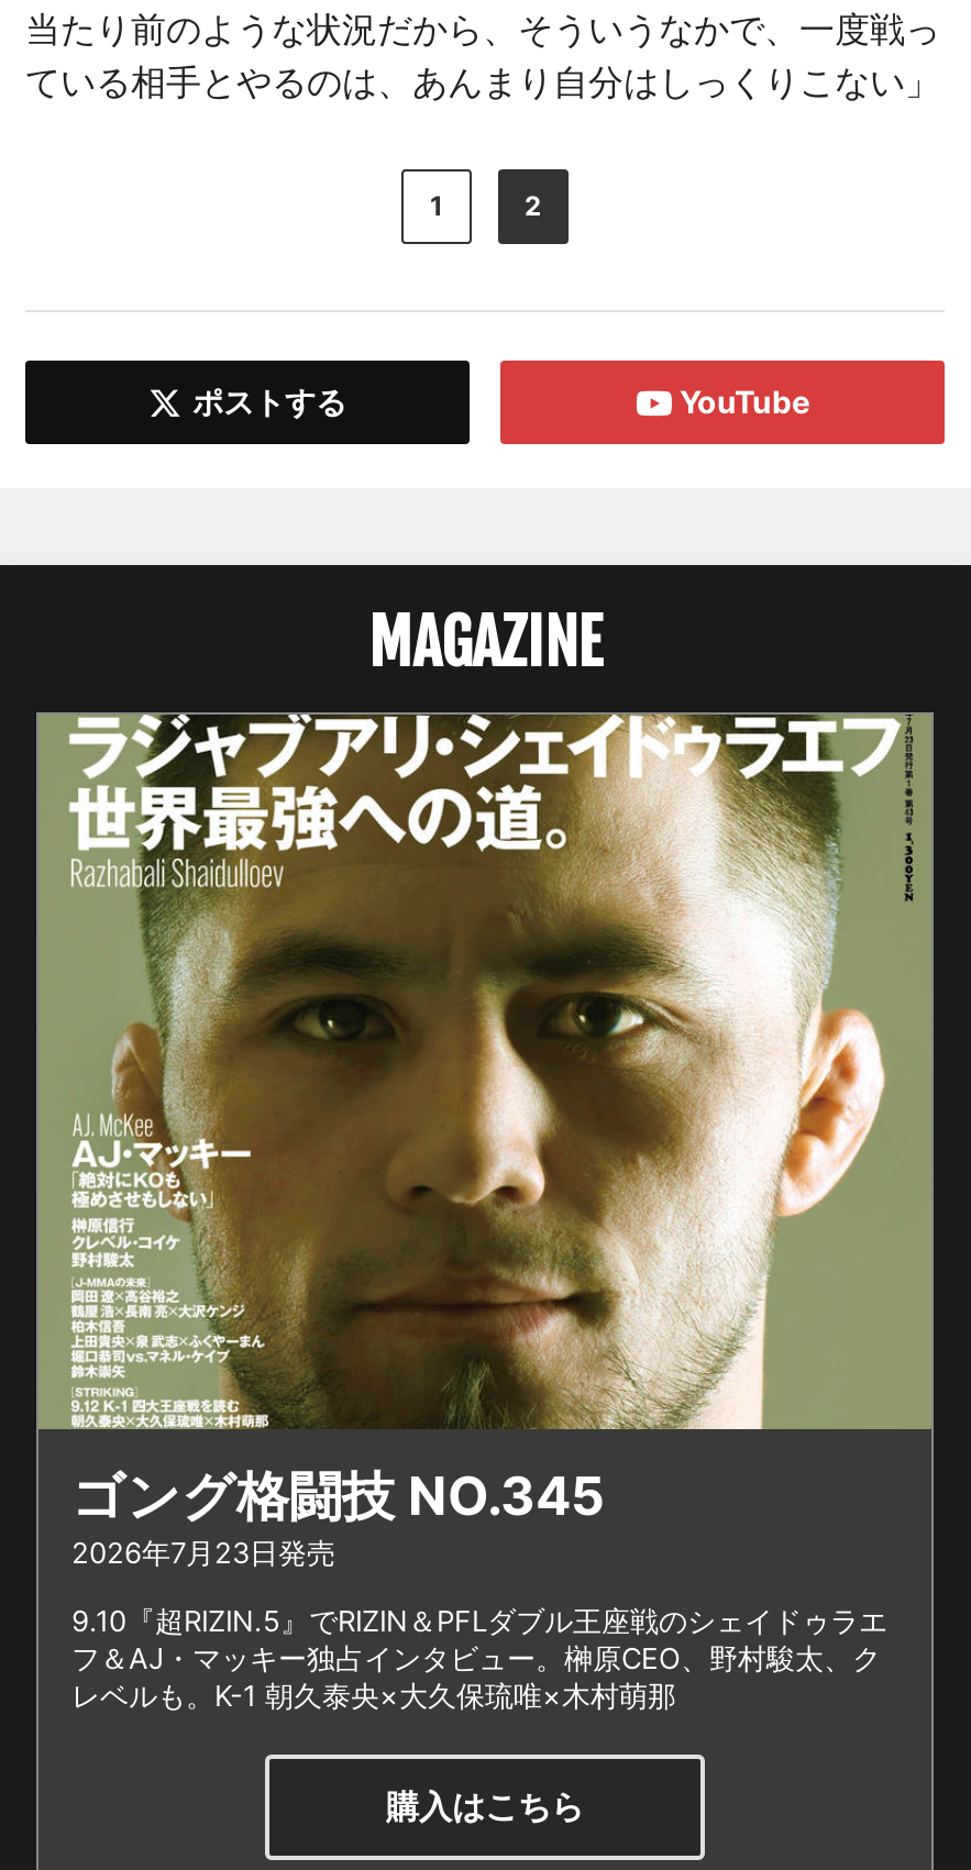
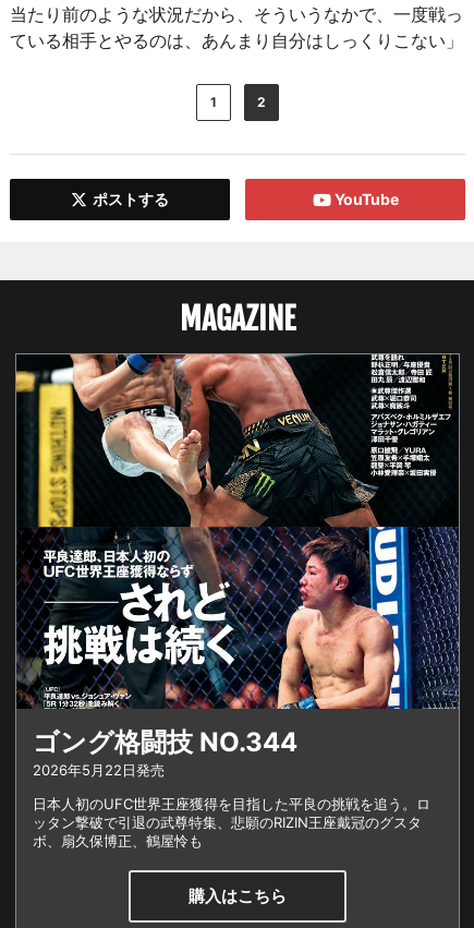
[36,712,934,1569] [image] | ゴング格闘技 NO.345 | 2026年7月23日発売 -> [16,353,460,778] [image] | ゴング格闘技 NO.344 | 2026年5月22日発売
[71,1602,887,1712] 9.10『超RIZIN.5』でRIZIN＆PFLダブル王座戦のシェイドゥラエ | フ＆AJ・マッキー独占インタビュー。榊原CEO、野村駿太、ク | レベルも。K-1 朝久泰央×大久保琉唯×木村萌那 -> [33,795,430,849] 日本人初のUFC世界王座獲得を目指した平良の挑戦を追う。ロ | ッタン撃破で引退の武尊特集、悲願のRIZIN王座戴冠のグスタ | ボ、扇久保博正、鶴屋怜も

